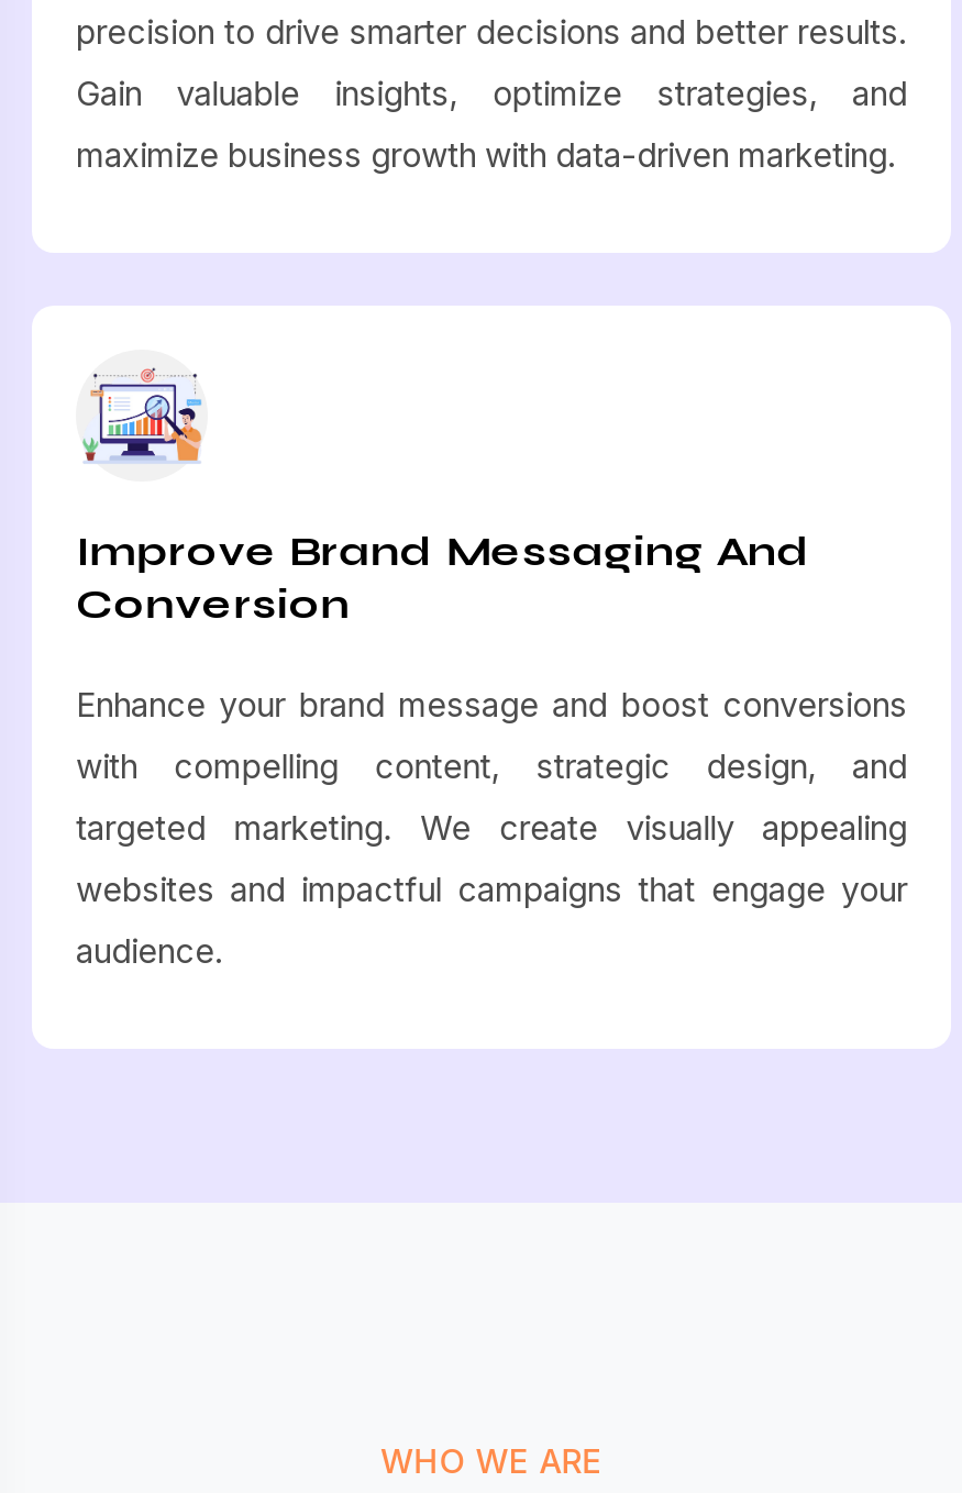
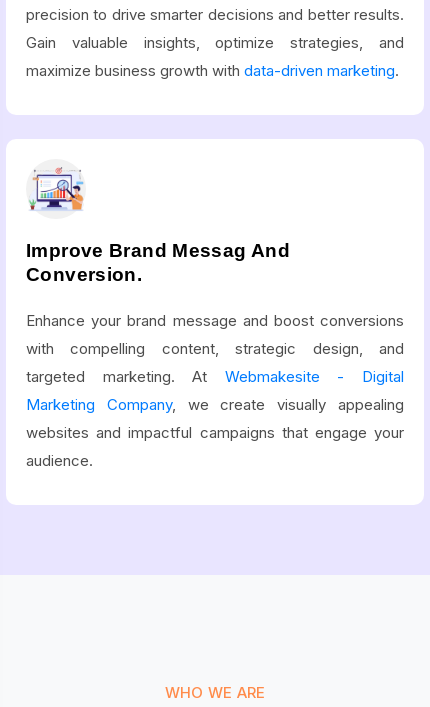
[76,526,811,629] Improve Brand Messaging And | Conversion -> [26,240,290,285] Improve Brand Messag And | Conversion.
[76,807,907,849] targeted marketing. We create visually appealing -> [26,367,404,414] targeted marketing. At Webmakesite - Digital | Marketing Company, we create visually appealing

